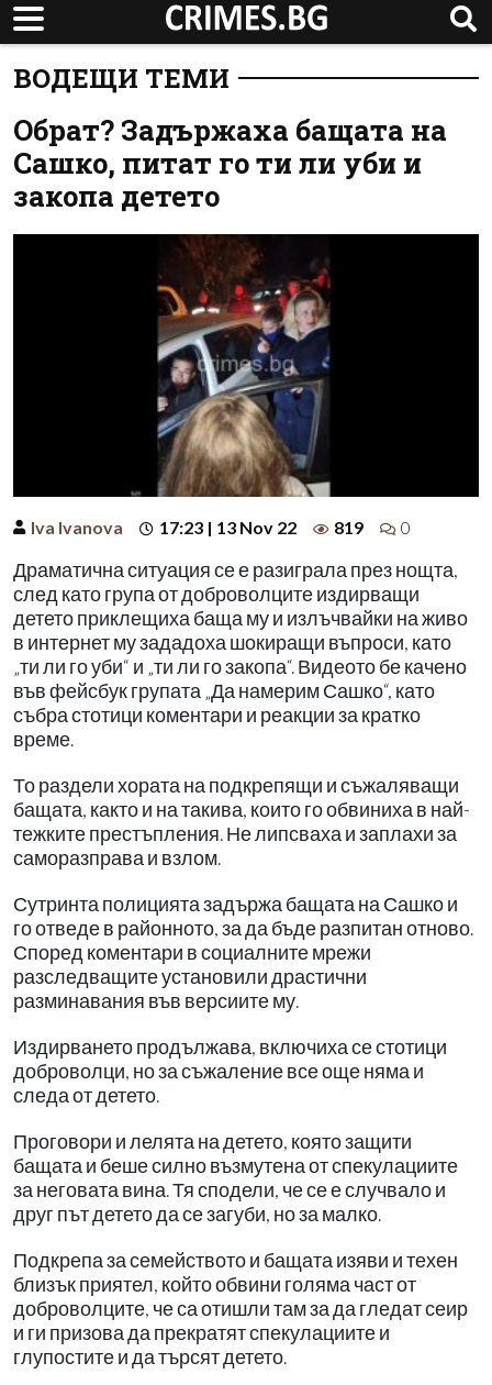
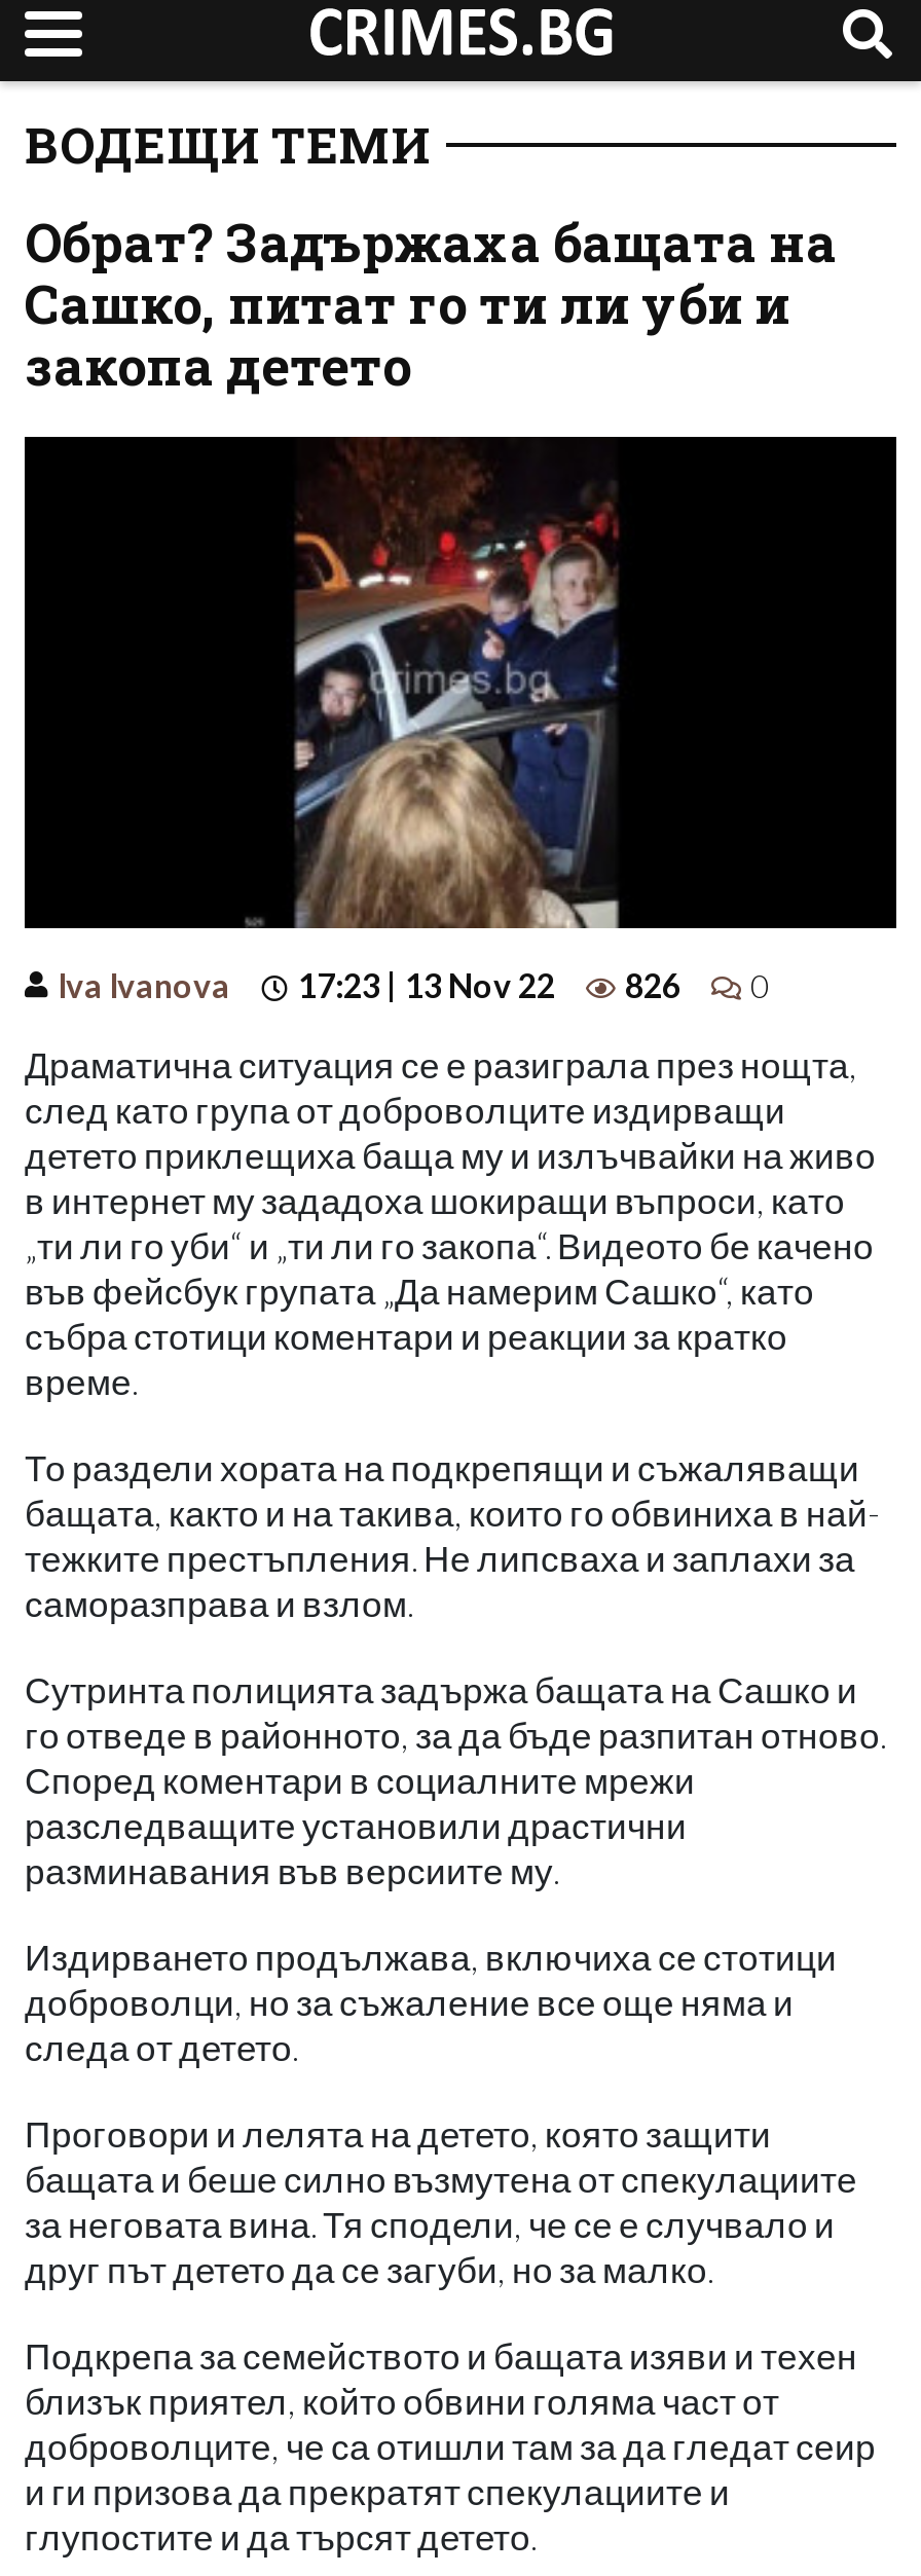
[334,516,364,537] 819 -> [625,964,680,1003] 826

